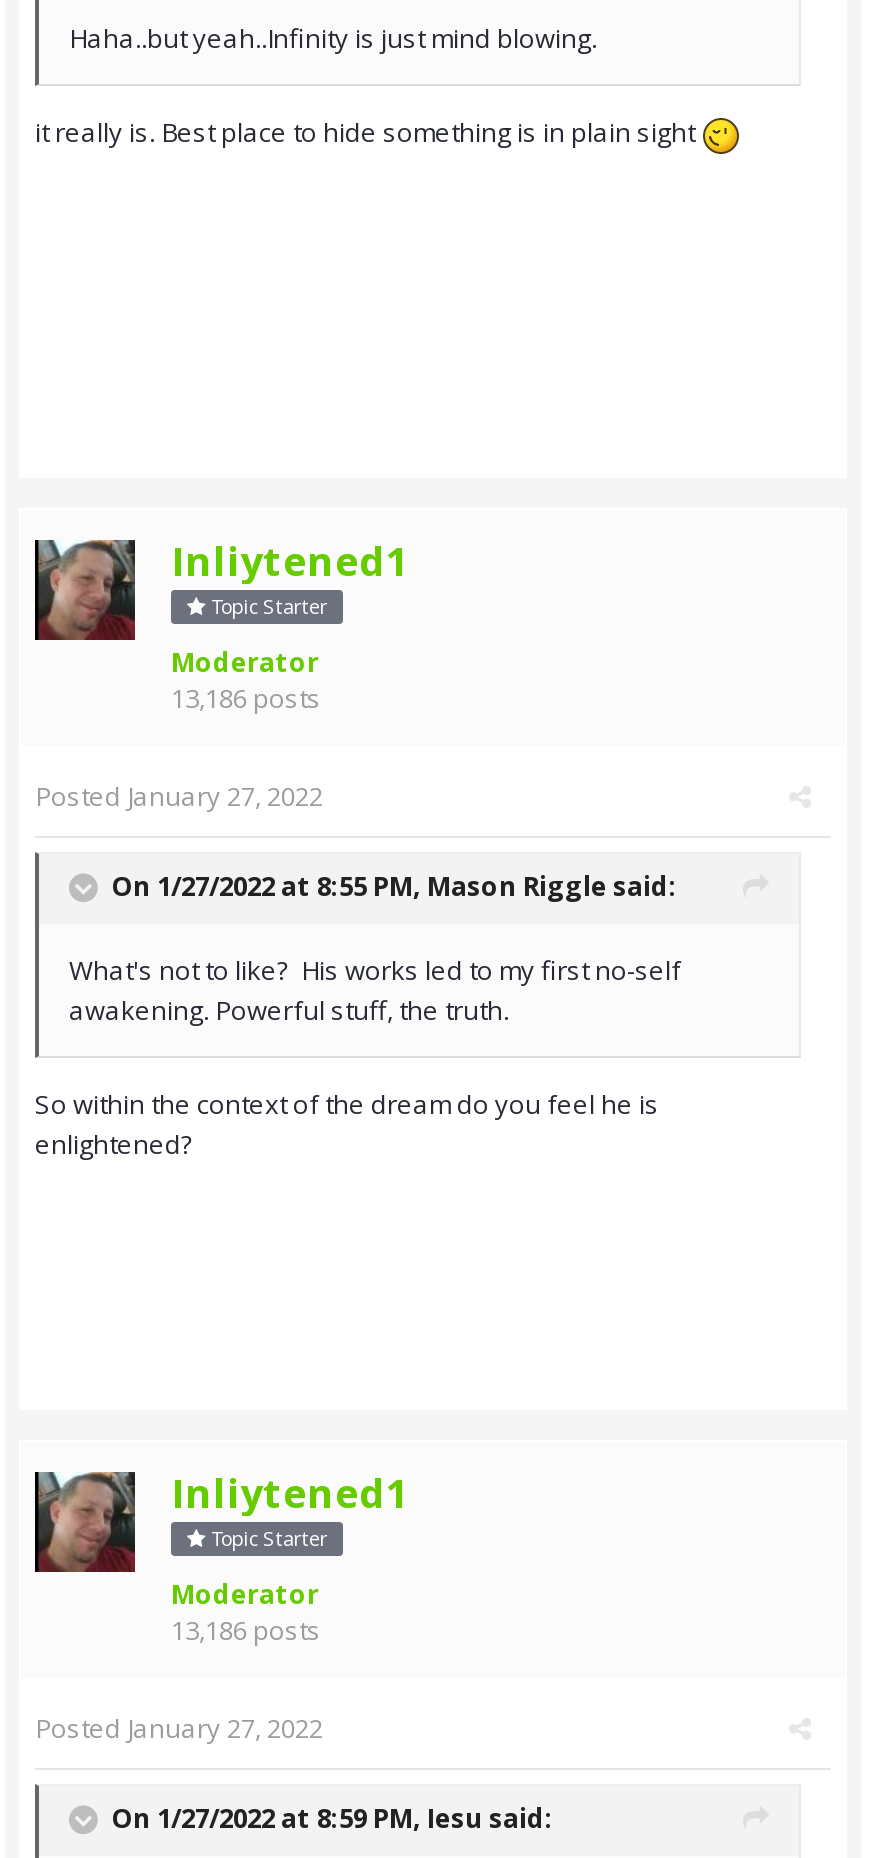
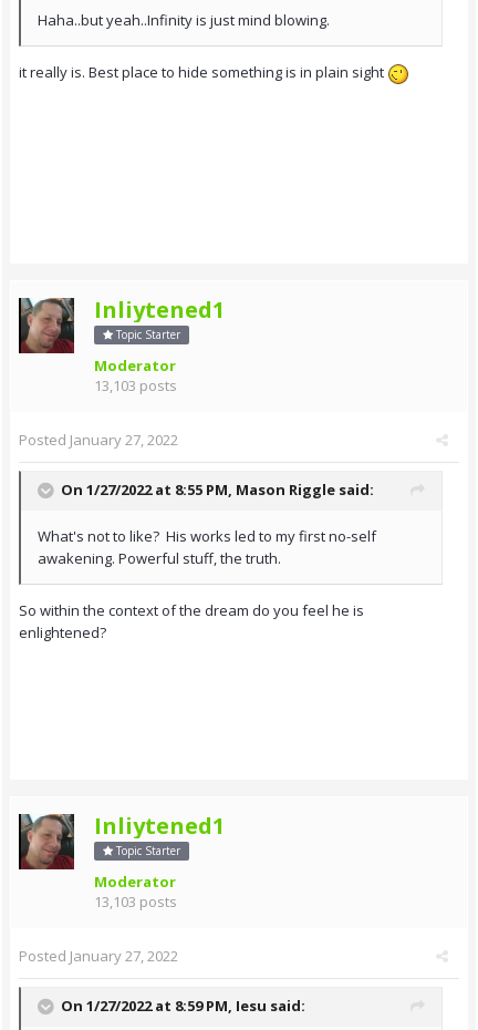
[171,680,321,716] 13,186 posts -> [94,376,177,395] 13,103 posts
[171,1612,321,1648] 13,186 posts -> [94,892,177,912] 13,103 posts

